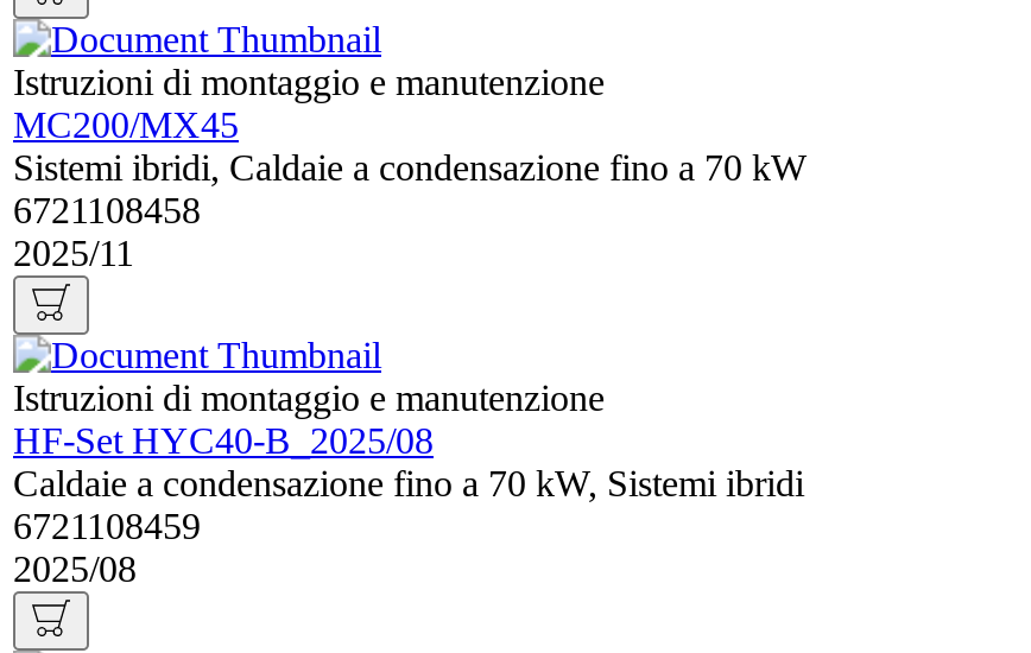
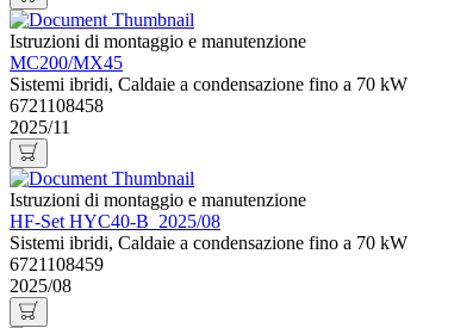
[13,463,804,503] Caldaie a condensazione fino a 70 kW, Sistemi ibridi -> [10,232,408,253] Sistemi ibridi, Caldaie a condensazione fino a 70 kW

